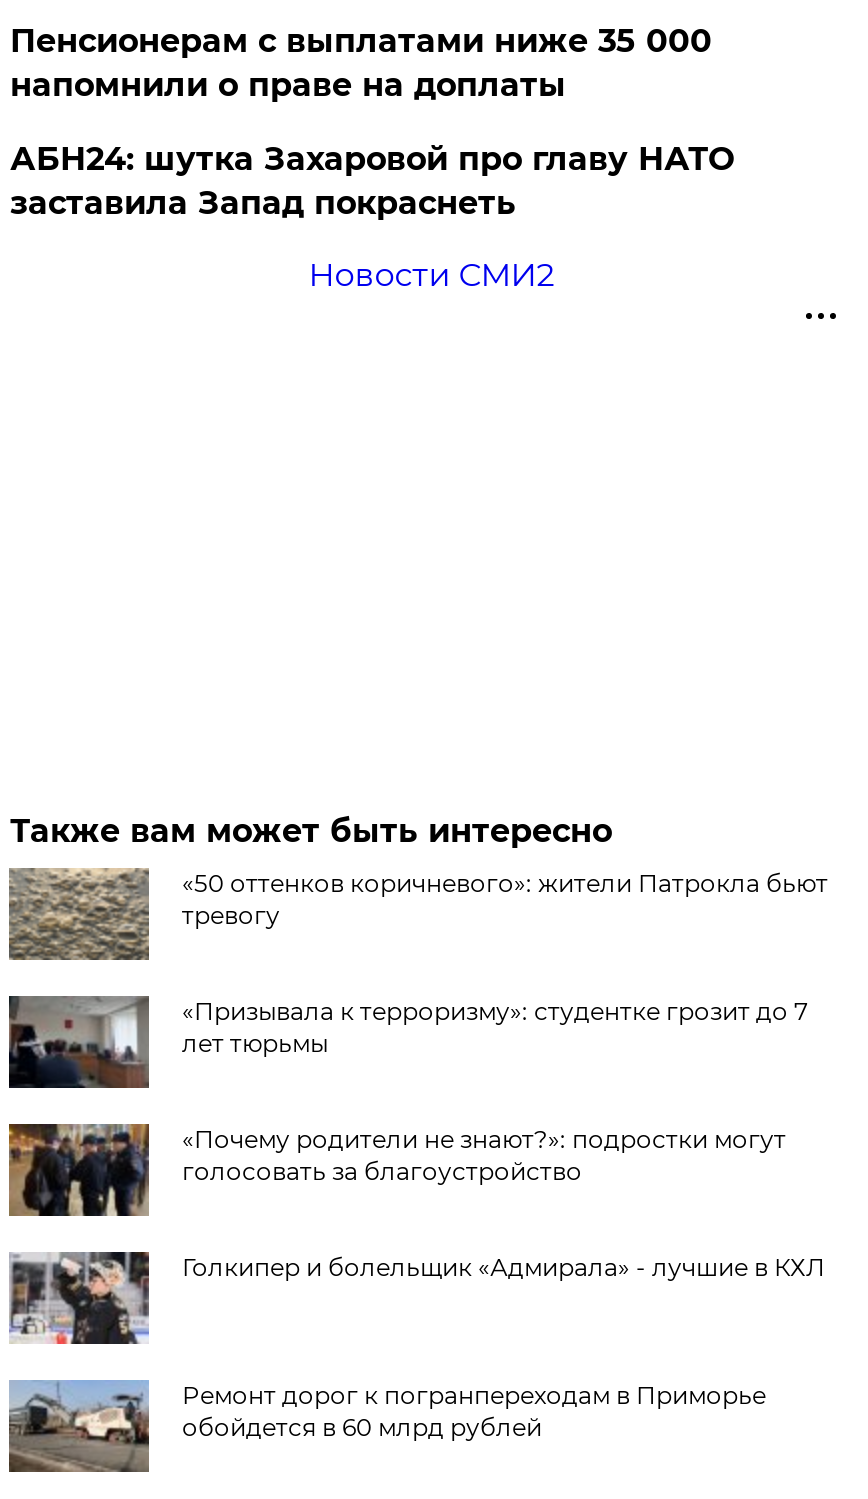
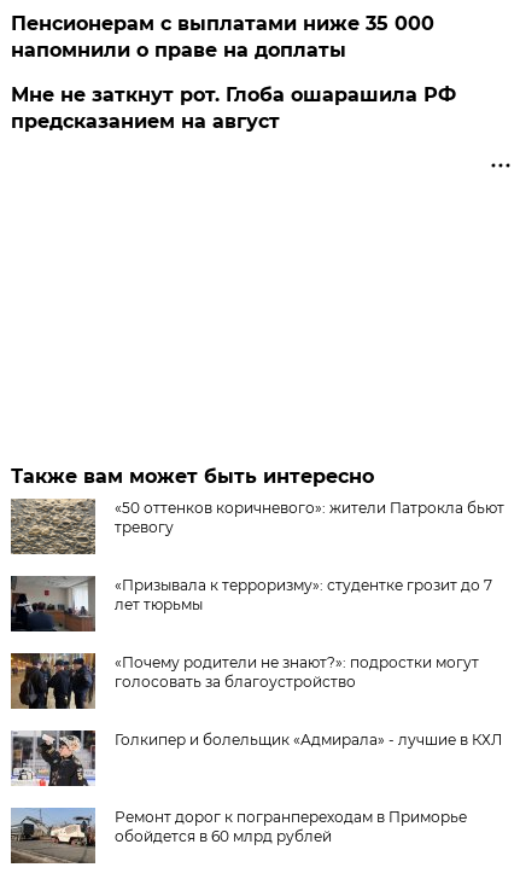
[10,140,734,294] АБН24: шутка Захаровой про главу НАТО | заставила Запад покраснеть | Новости СМИ2 -> [11,83,457,133] Мне не заткнут рот. Глоба ошарашила РФ | предсказанием на август

